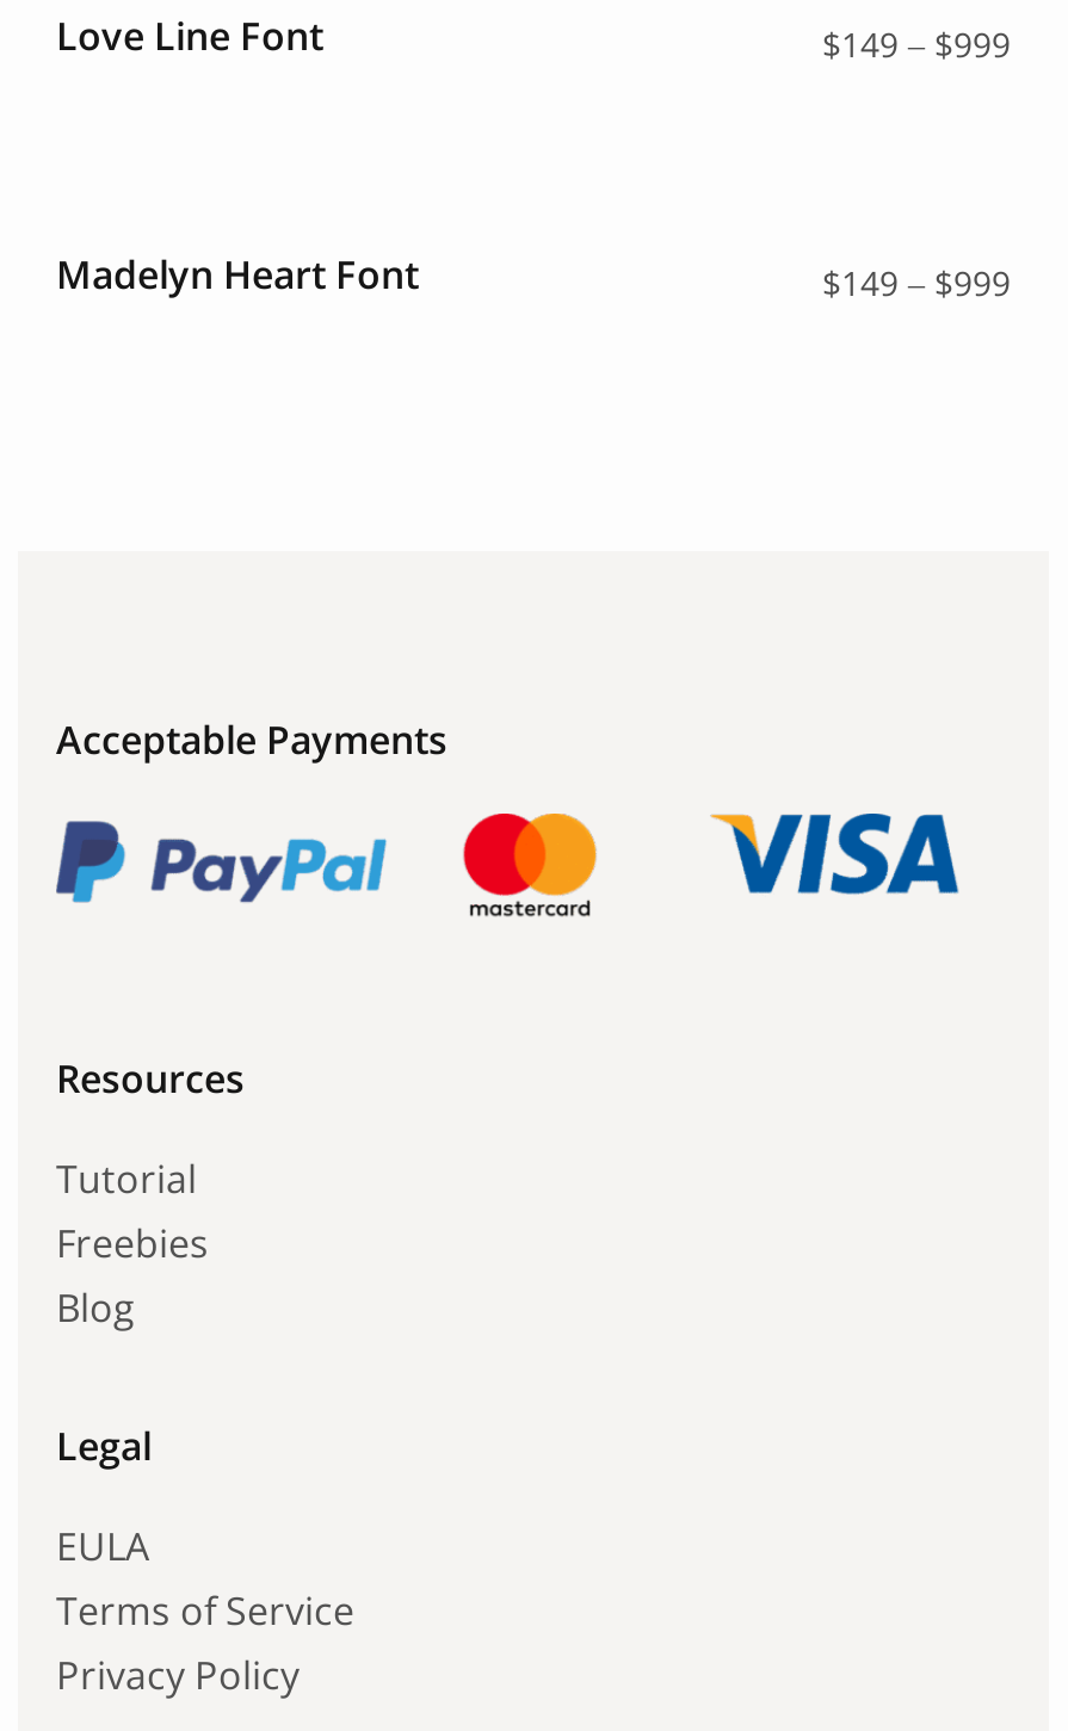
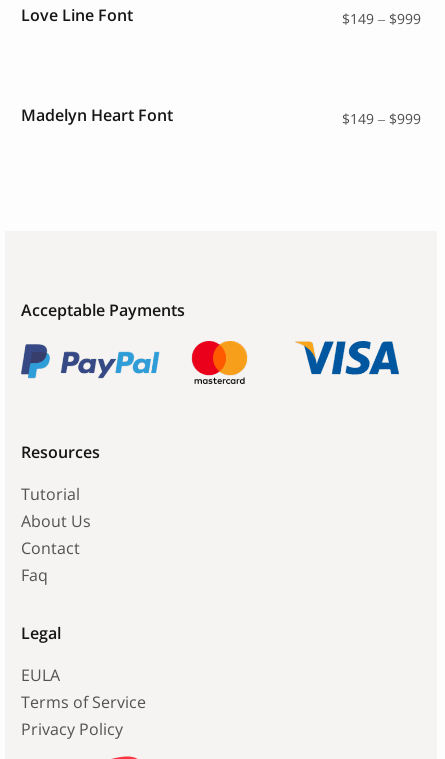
[56,1218,209,1335] Freebies | Blog -> [21,510,91,586] About Us | Contact | Faq

